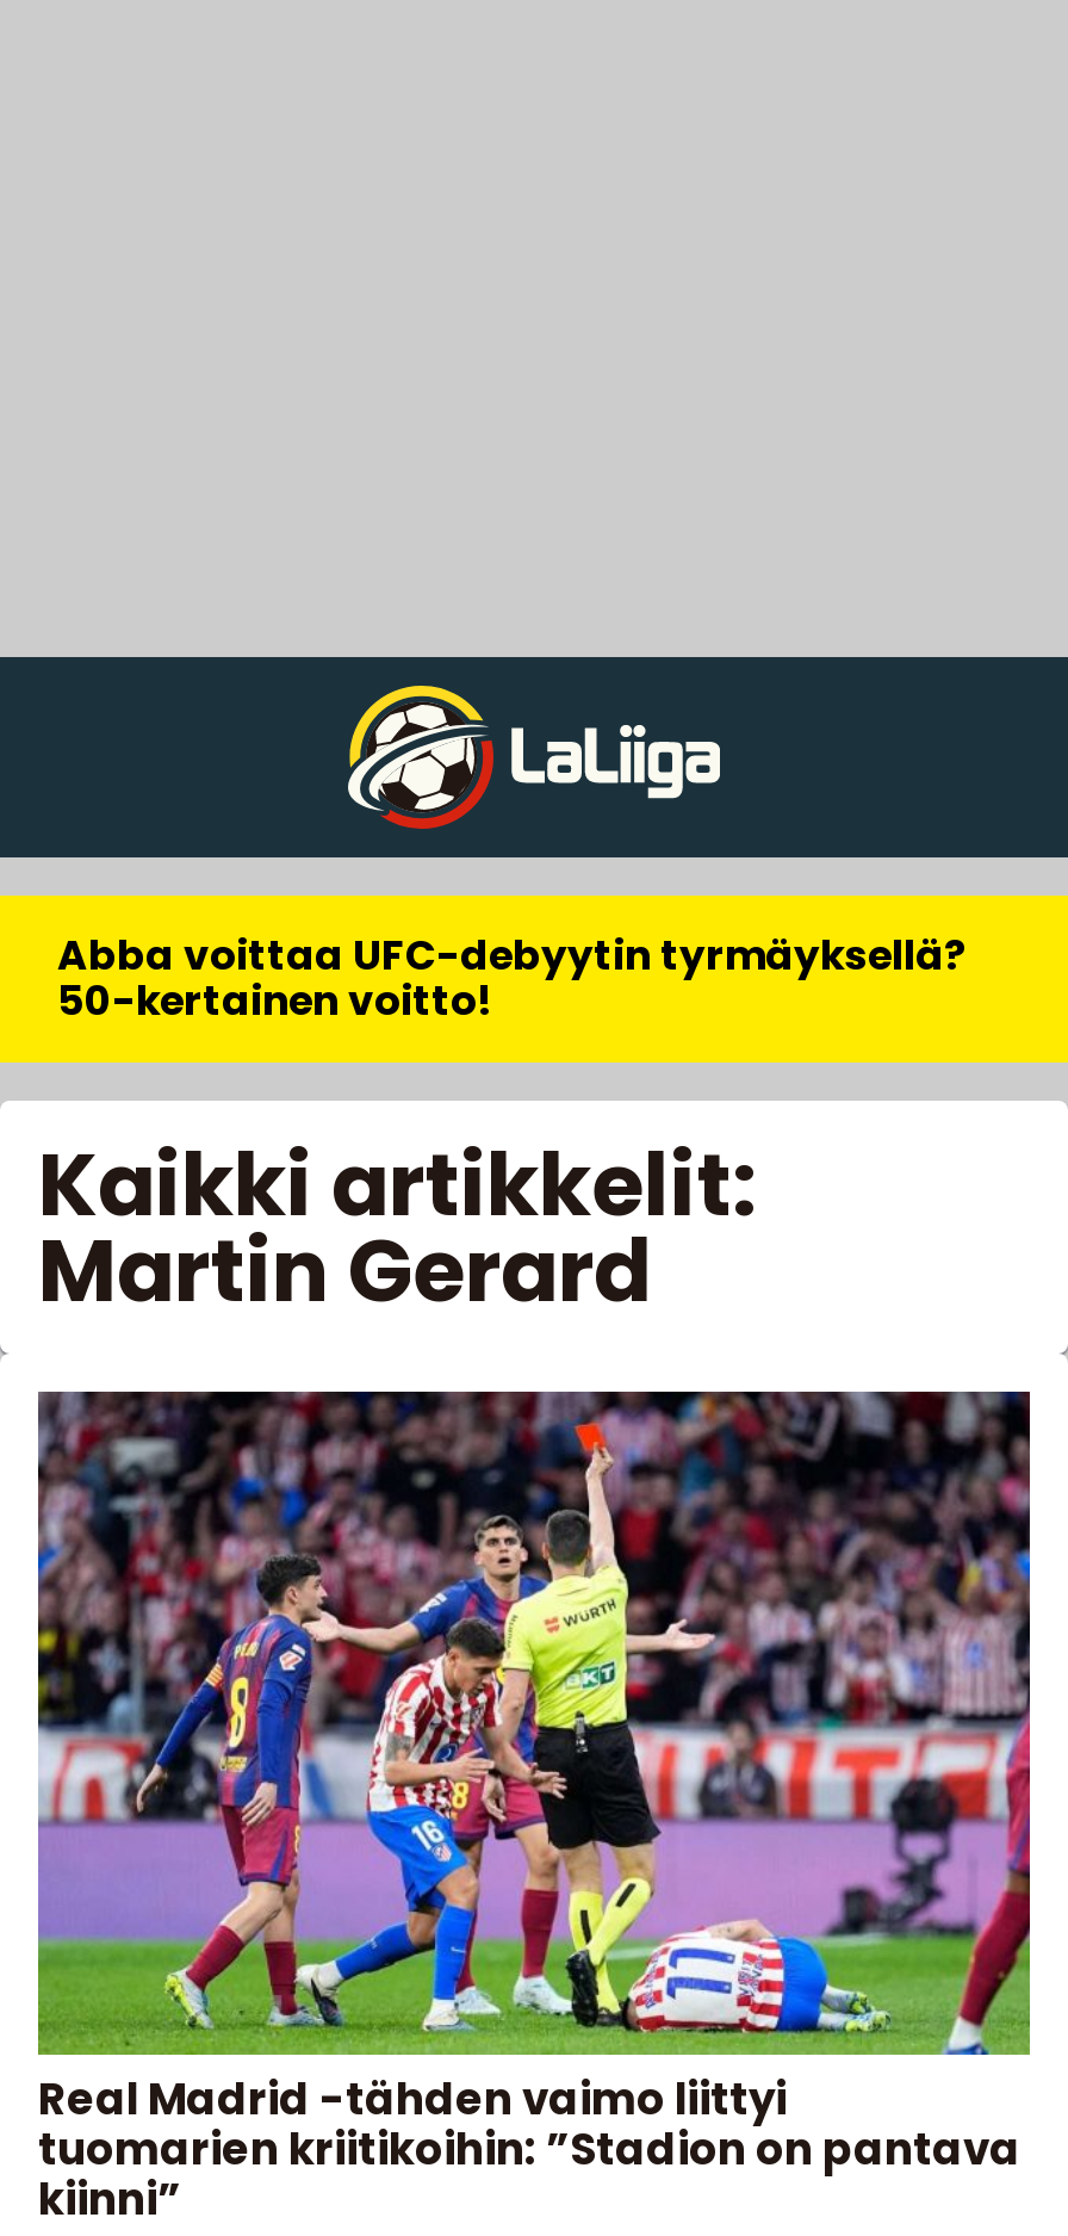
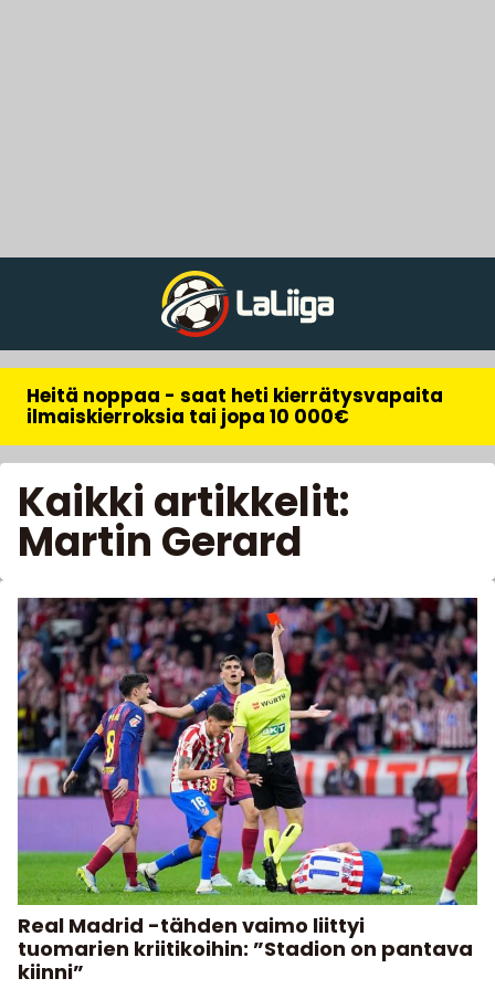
[57,927,968,1029] Abba voittaa UFC-debyytin tyrmäyksellä? | 50-kertainen voitto! -> [27,382,443,430] Heitä noppaa - saat heti kierrätysvapaita | ilmaiskierroksia tai jopa 10 000€

